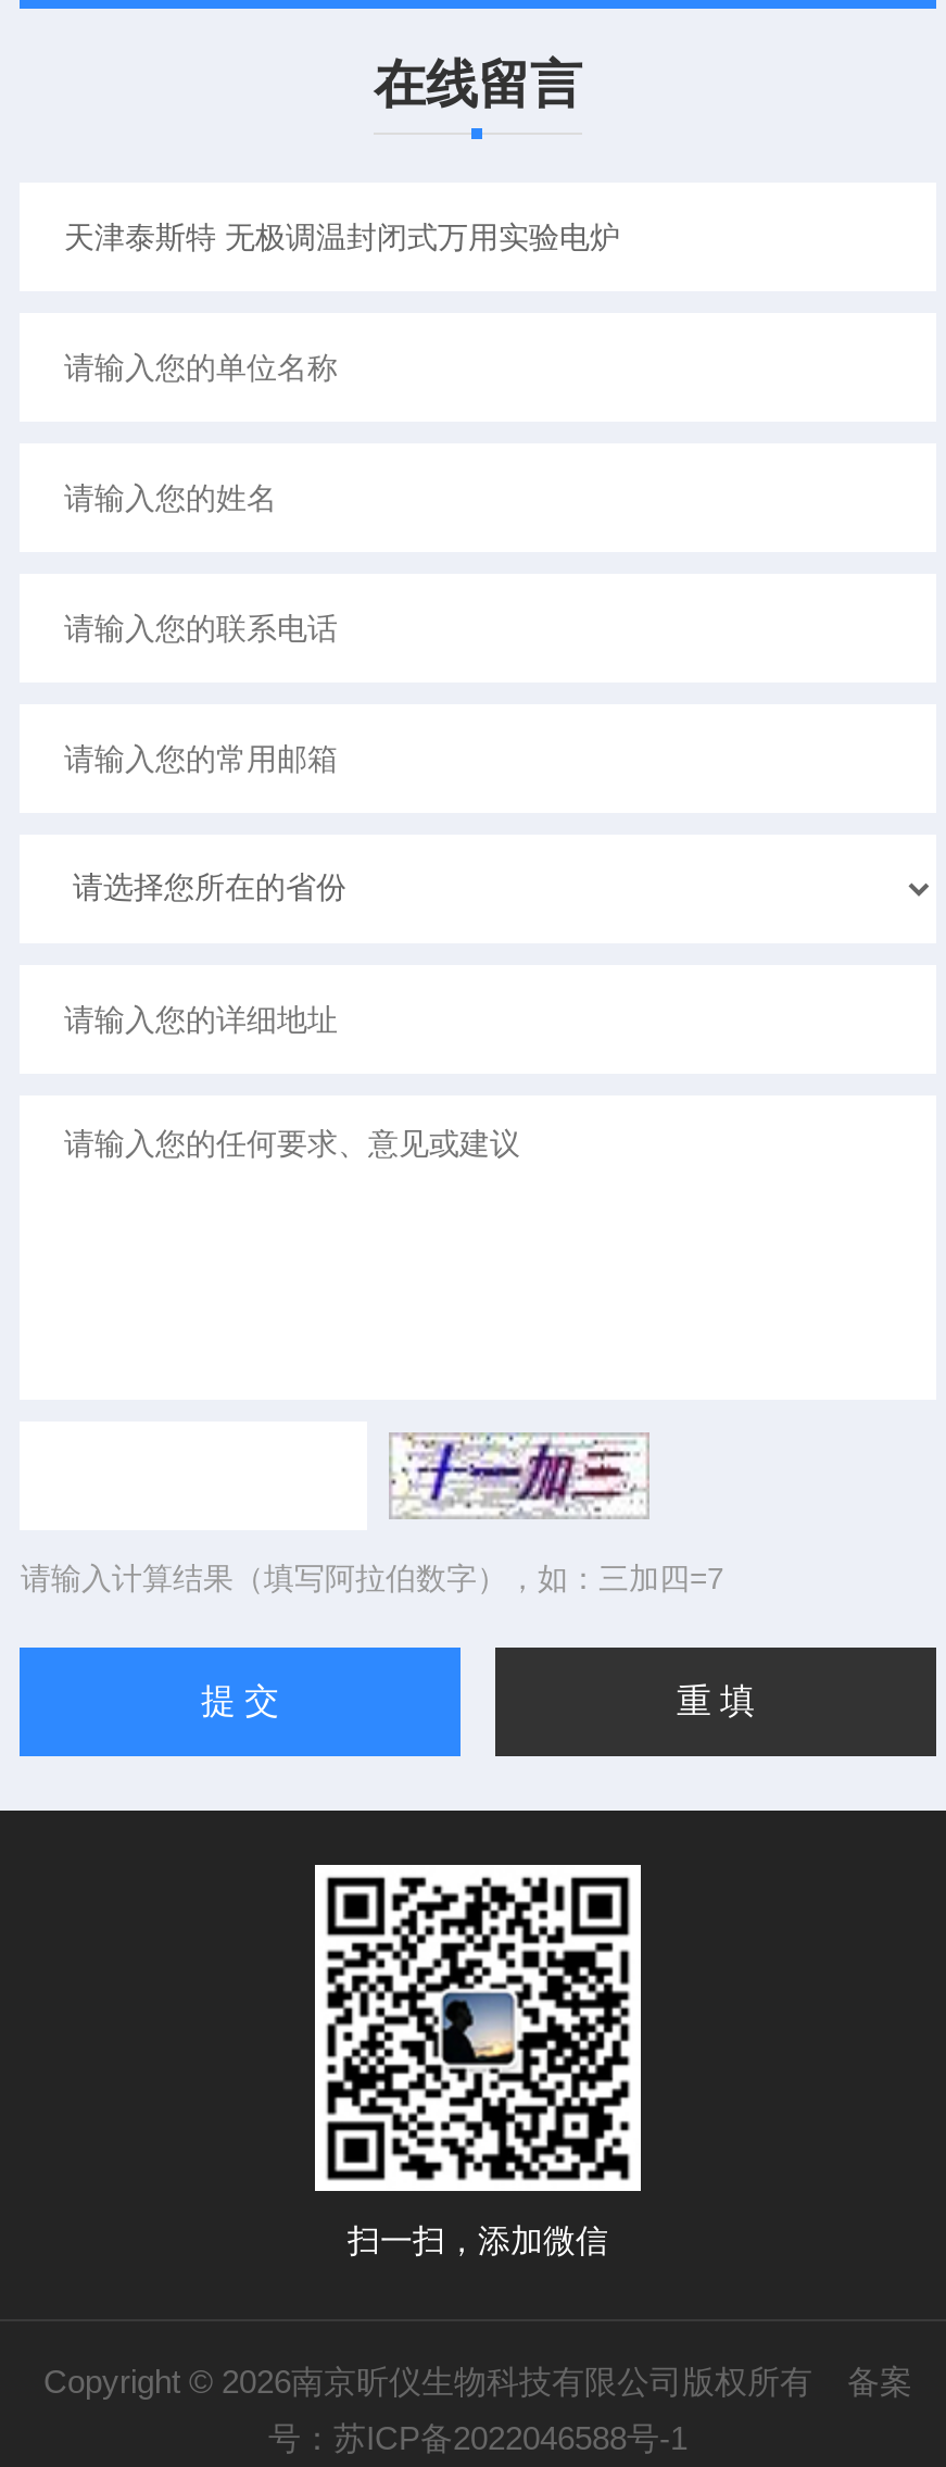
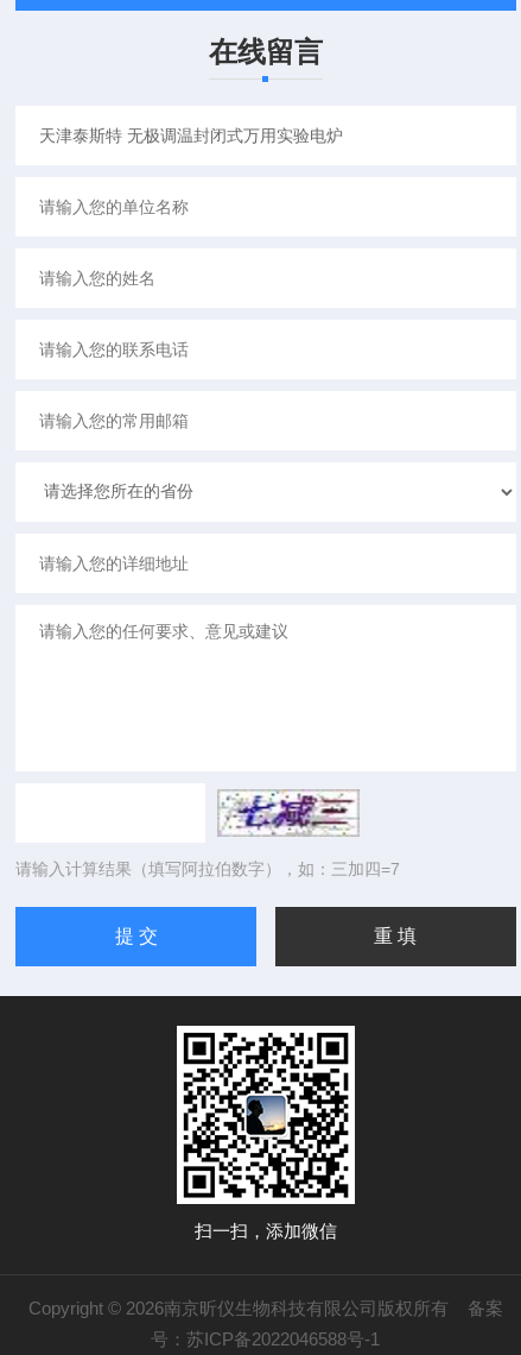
[391,1435,636,1517] [image] -> [221,790,354,836] [image]

